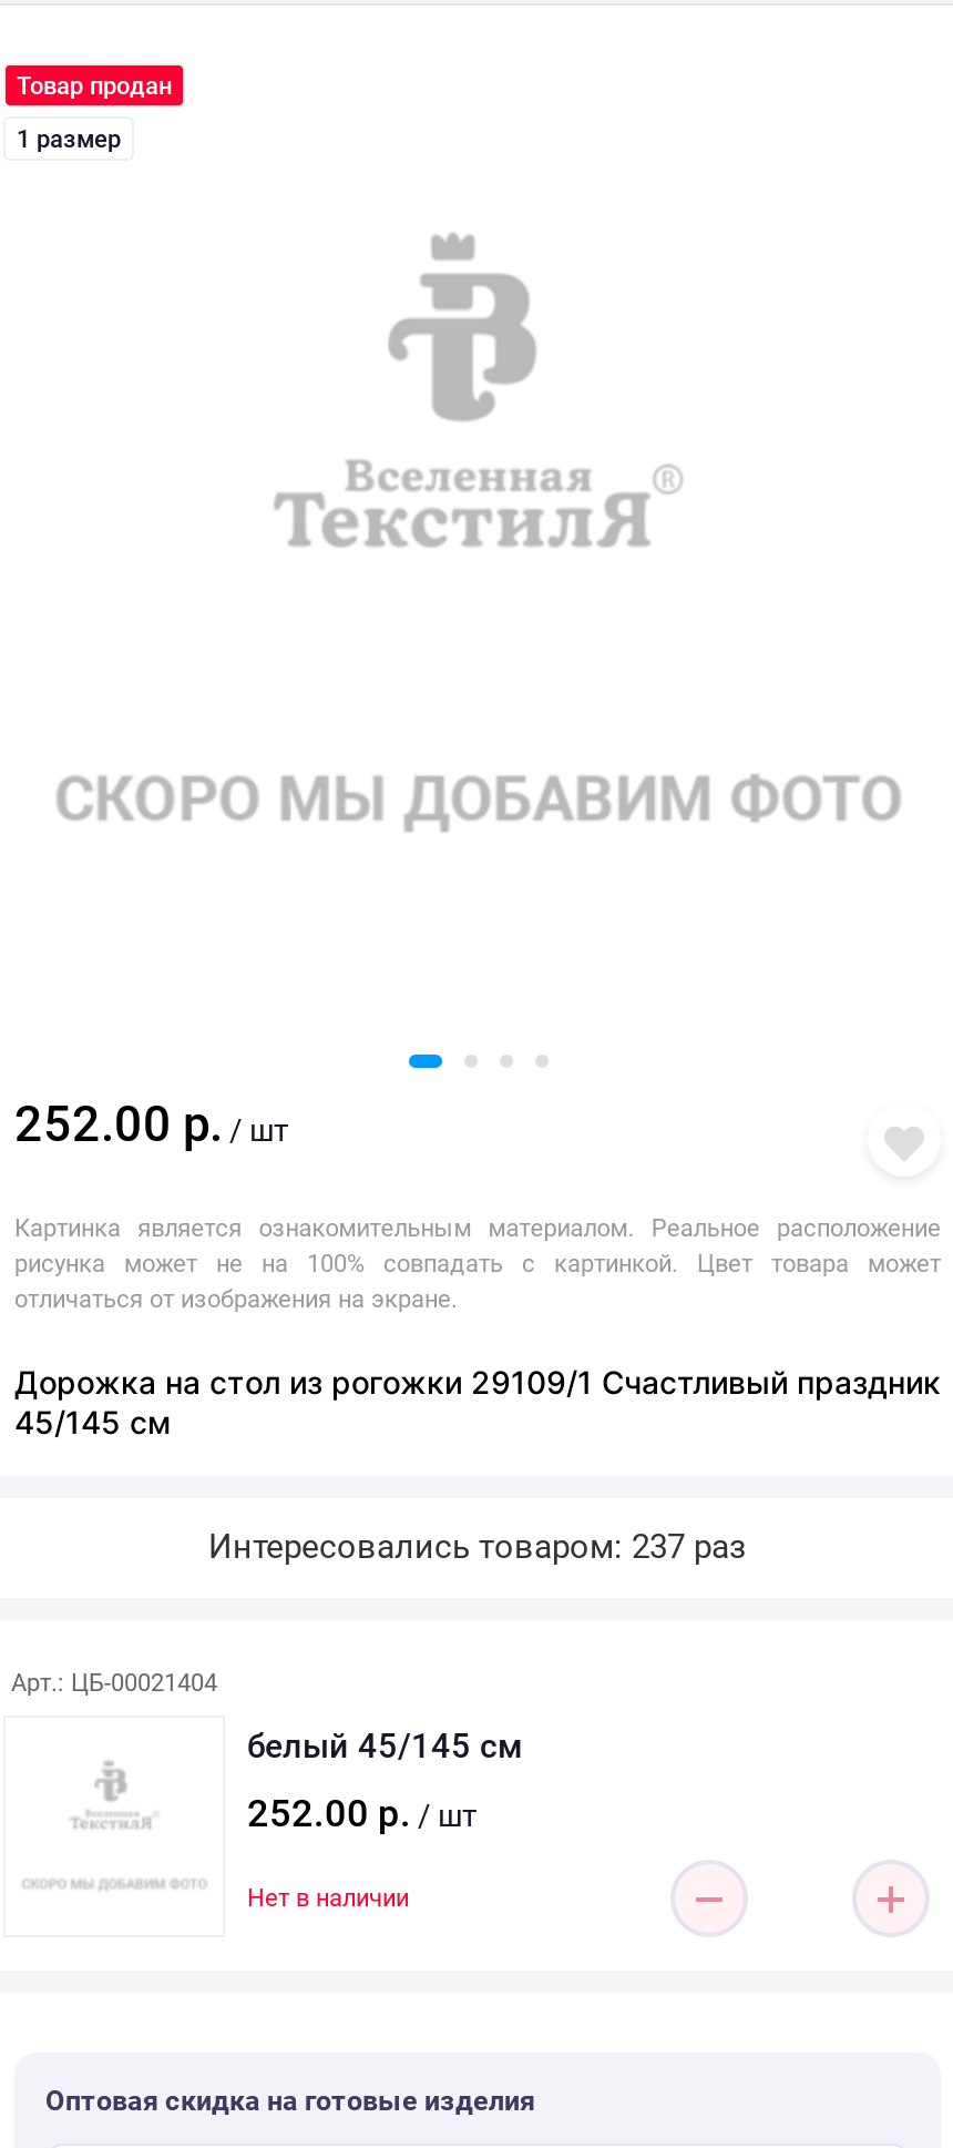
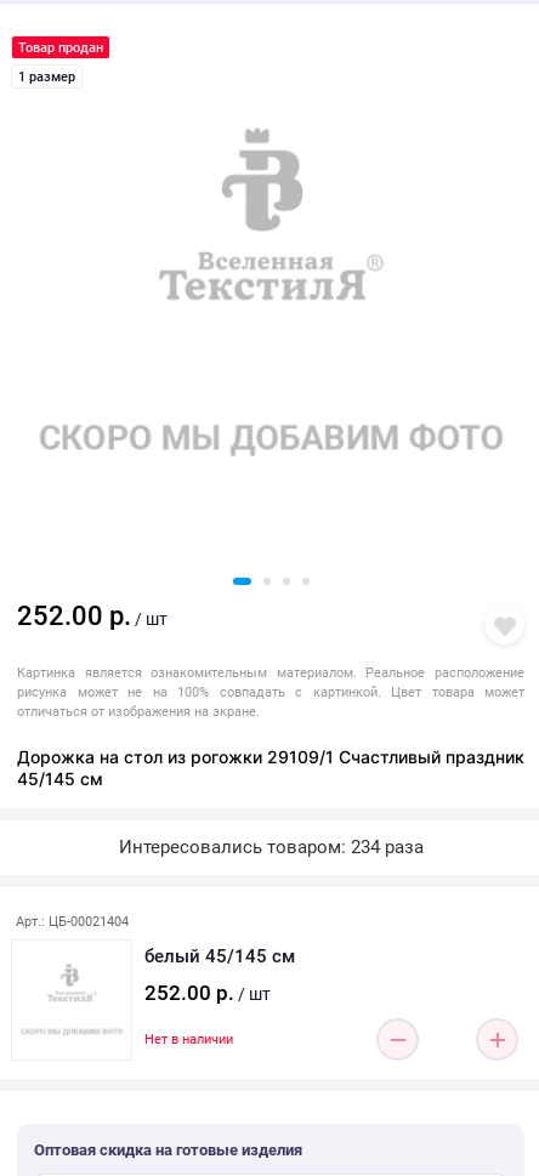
[208,1527,747,1567] Интересовались товаром: 237 раз -> [118,836,423,858] Интересовались товаром: 234 раза

